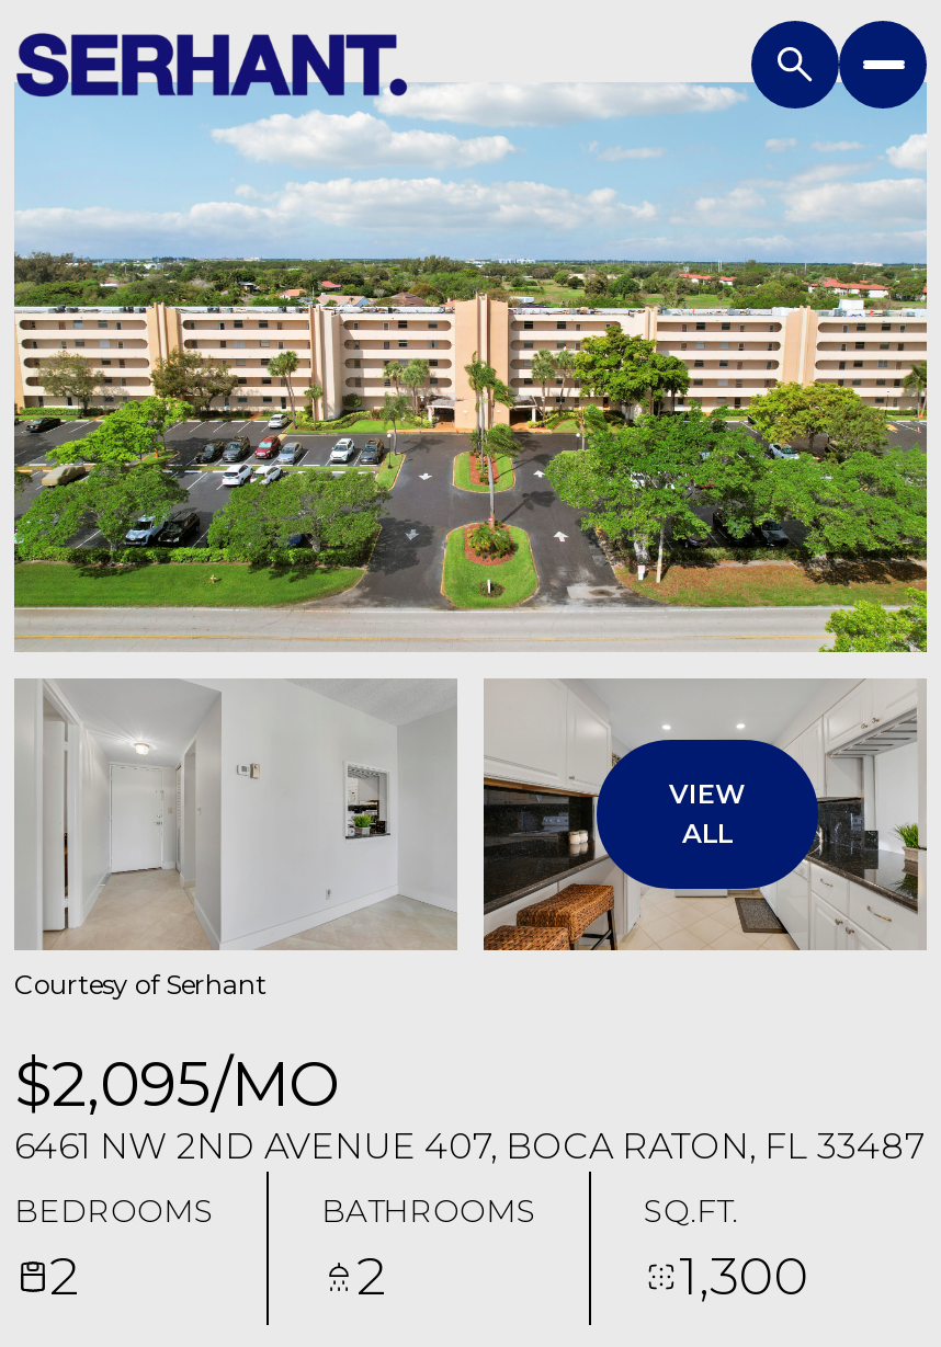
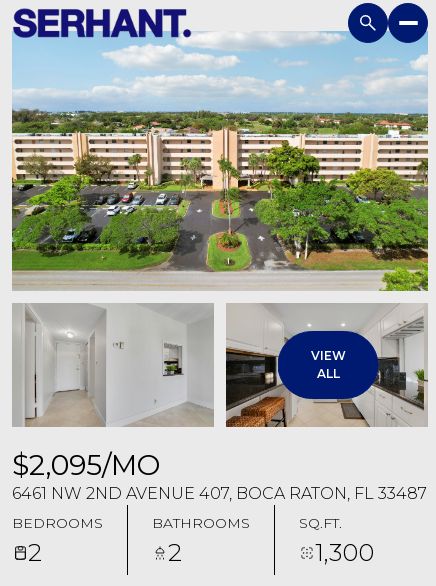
[14,968,267,1001] Courtesy of Serhant -> none

